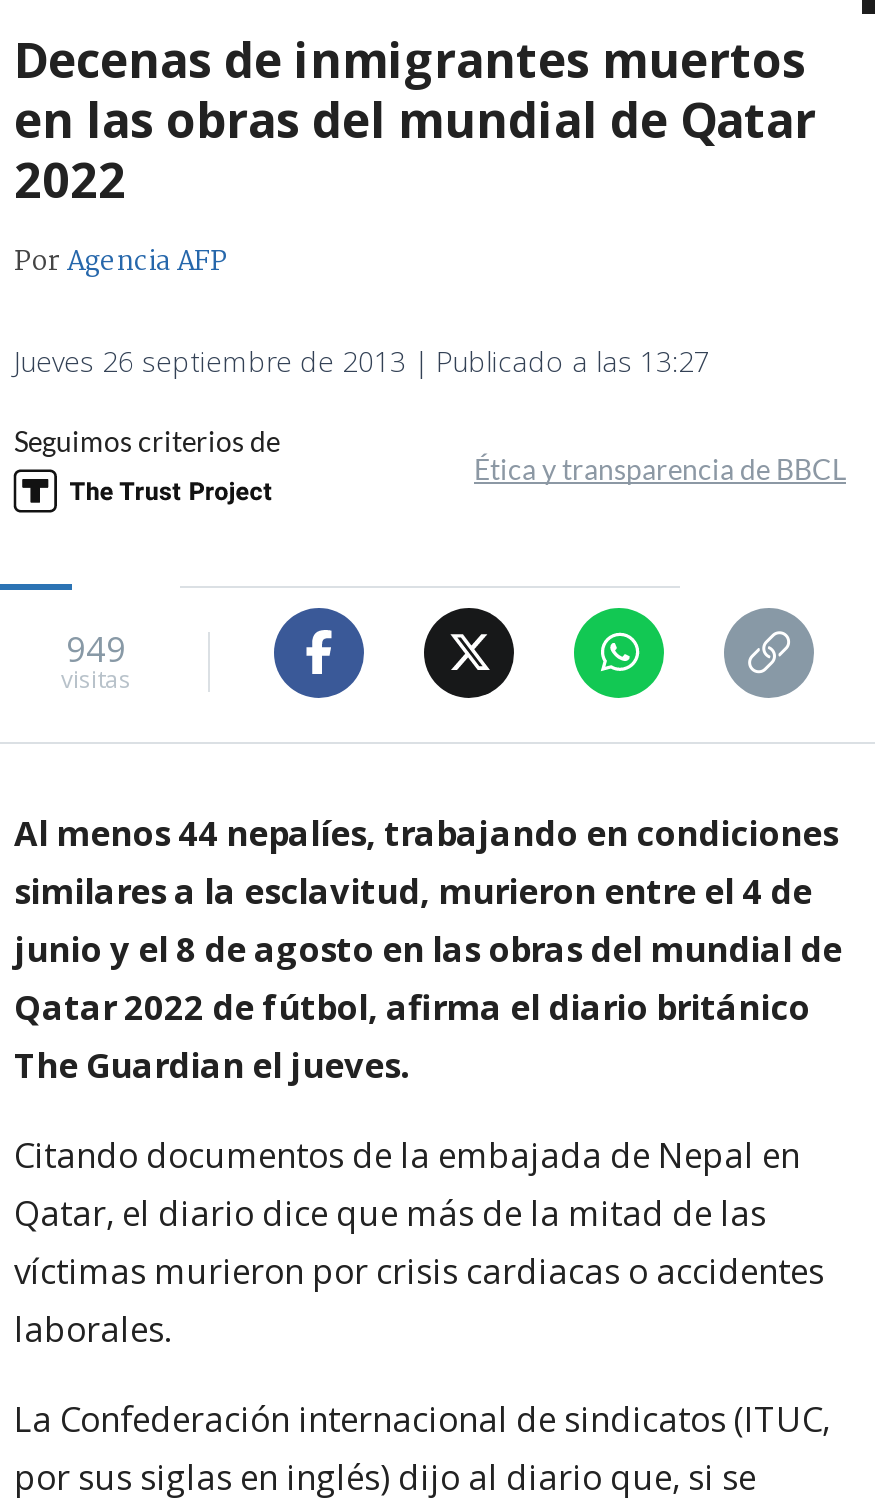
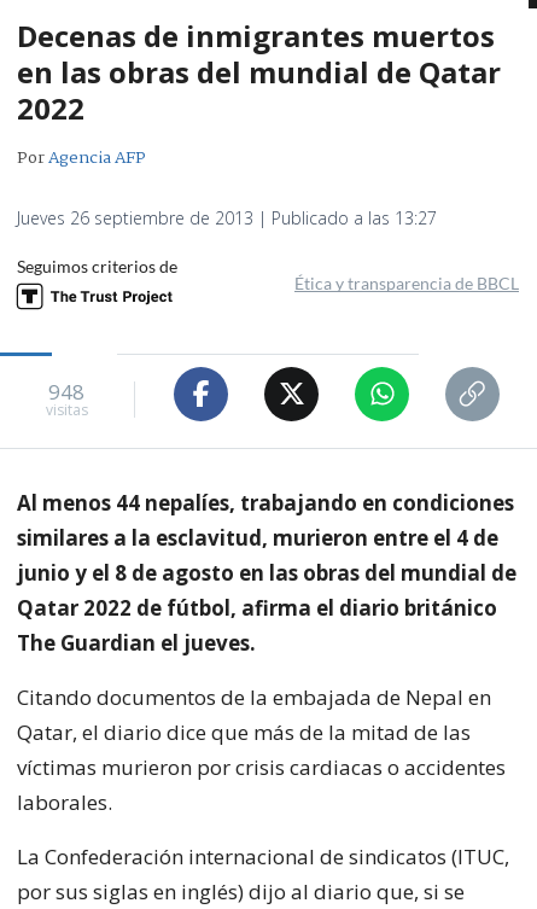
[66,627,126,673] 949 -> [48,378,84,406] 948

